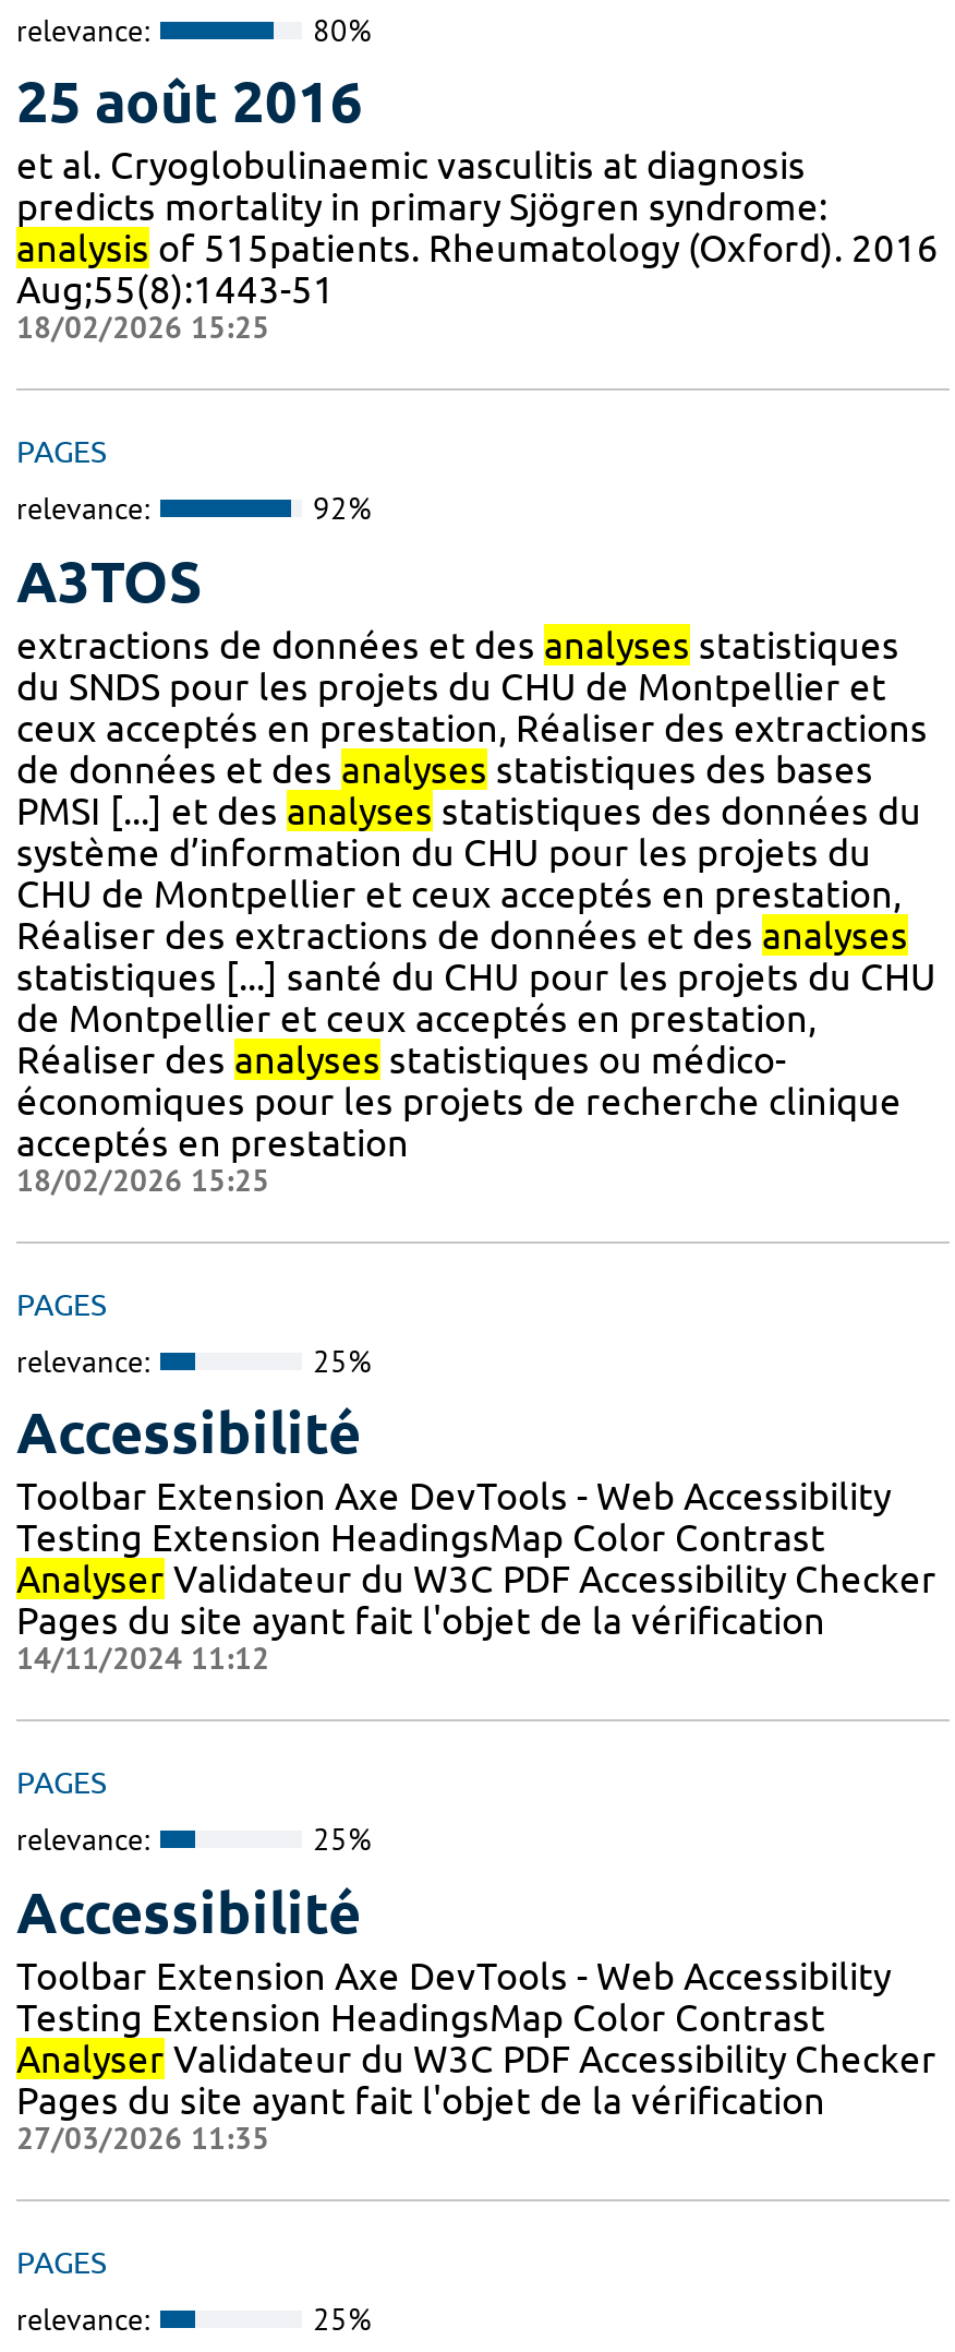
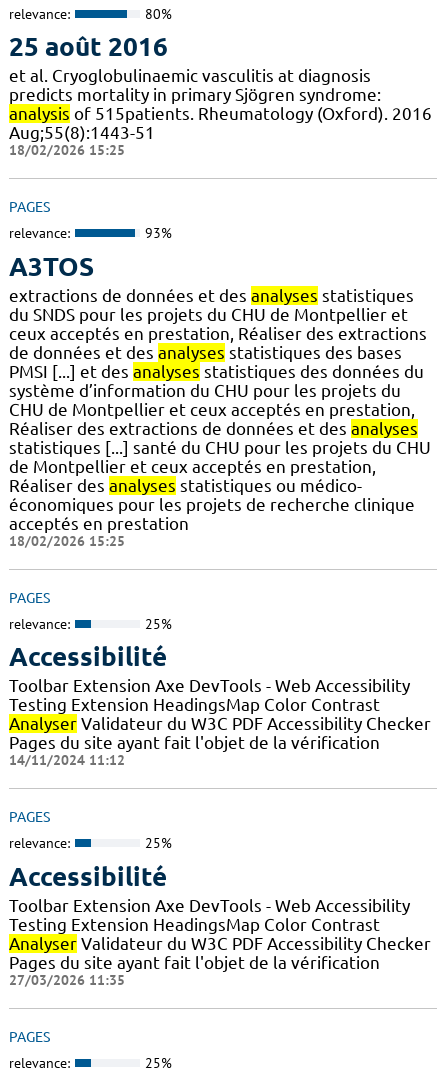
[313,489,372,529] 92% -> [145,224,172,242] 93%

